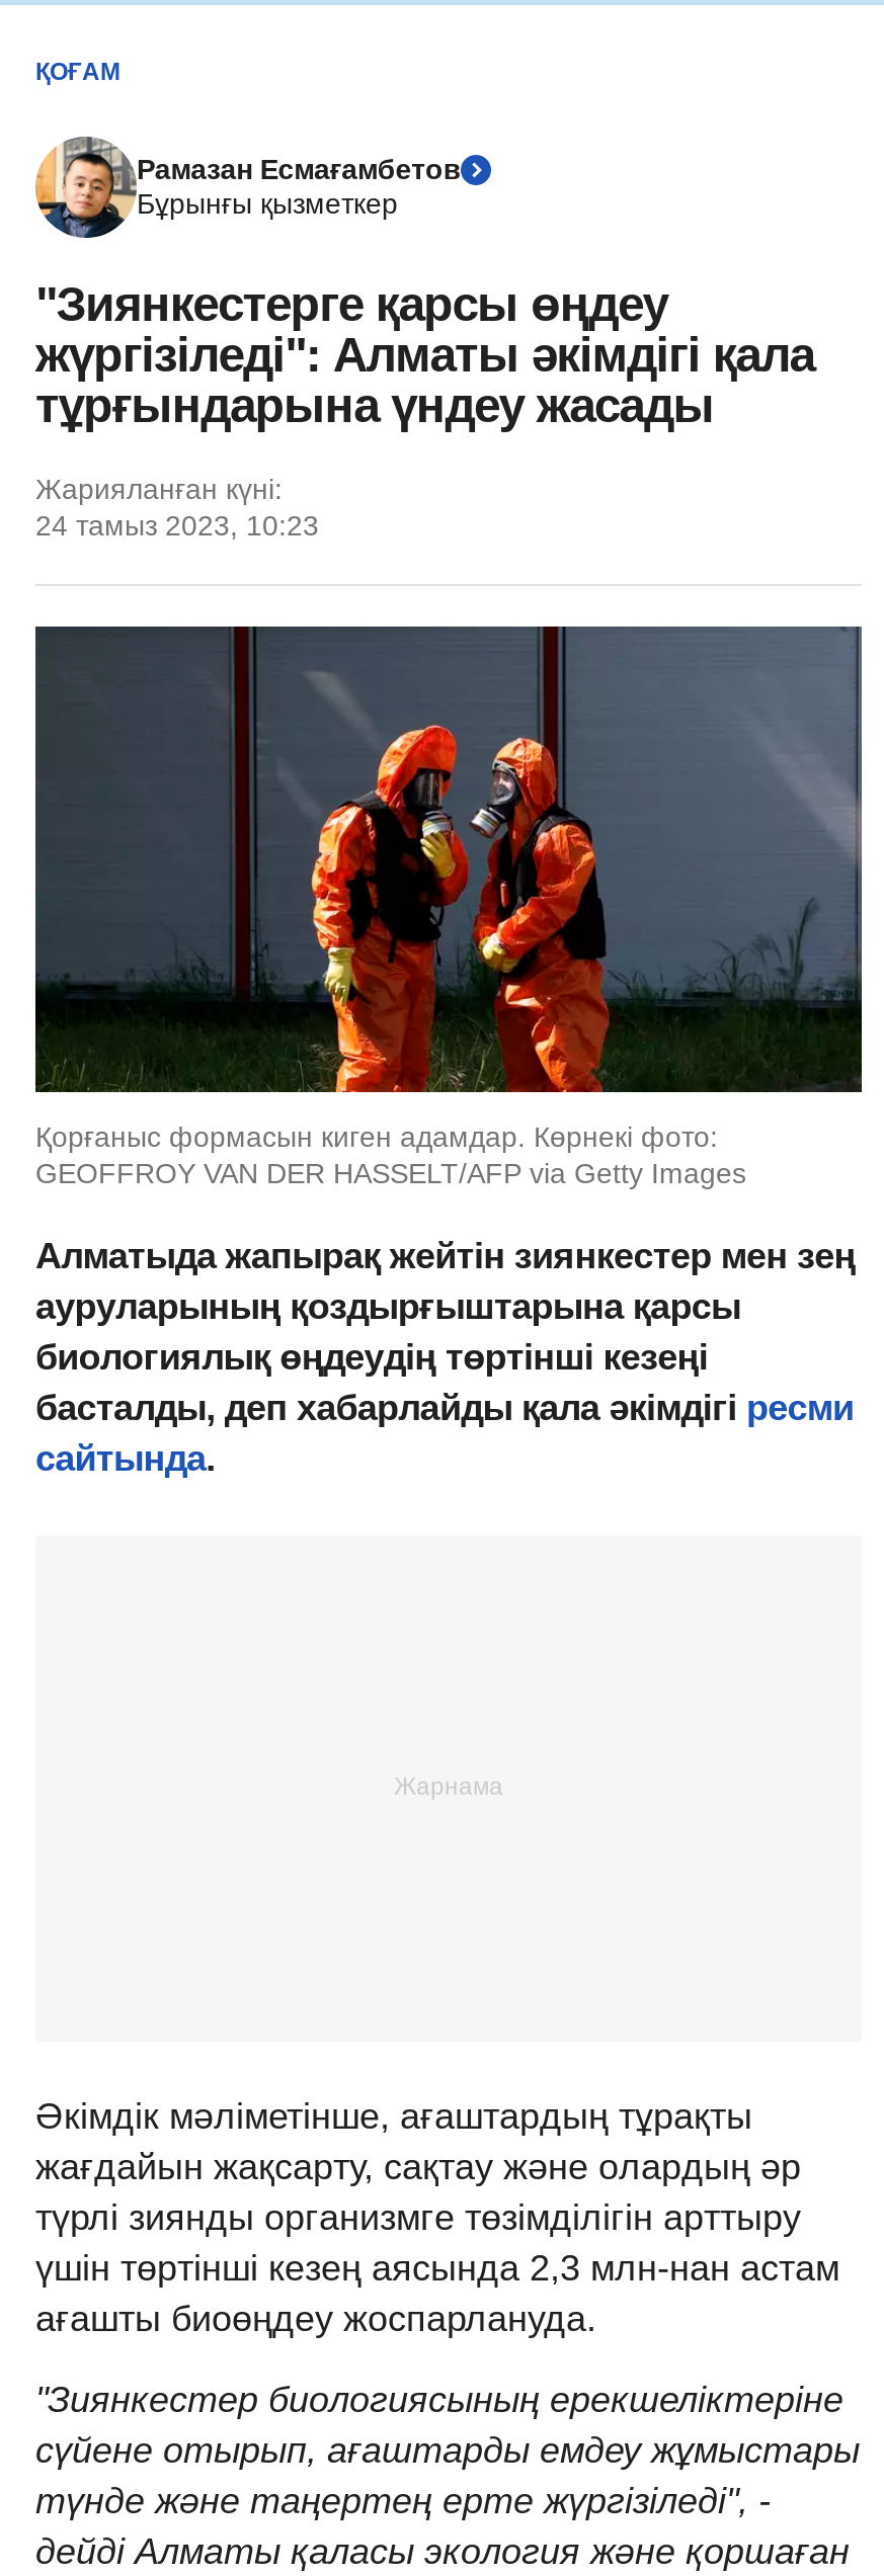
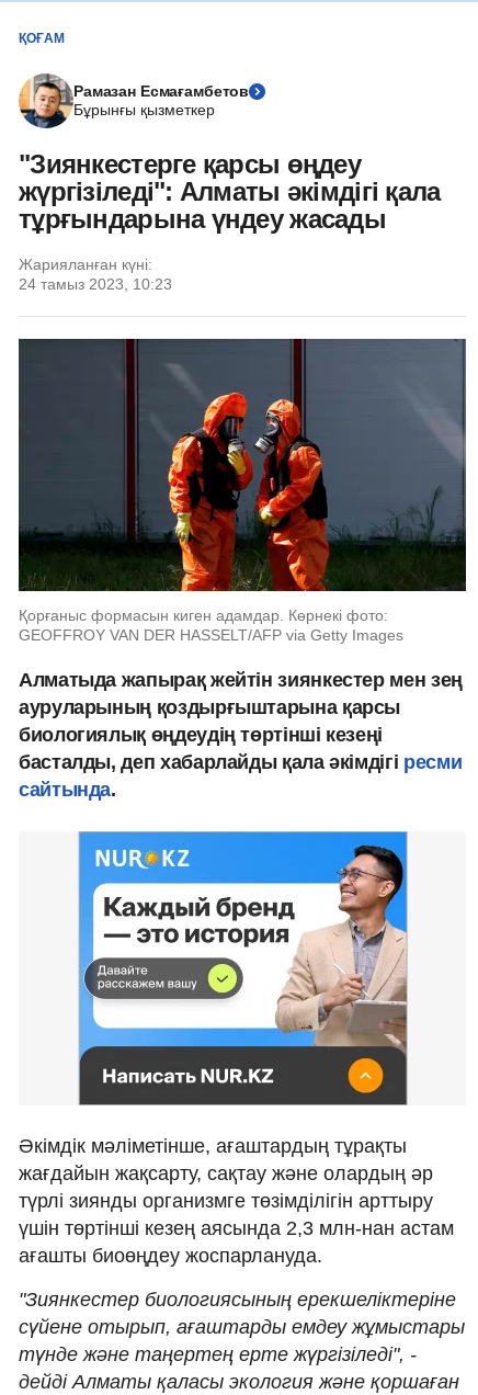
none -> [78,830,408,1105] [image]

